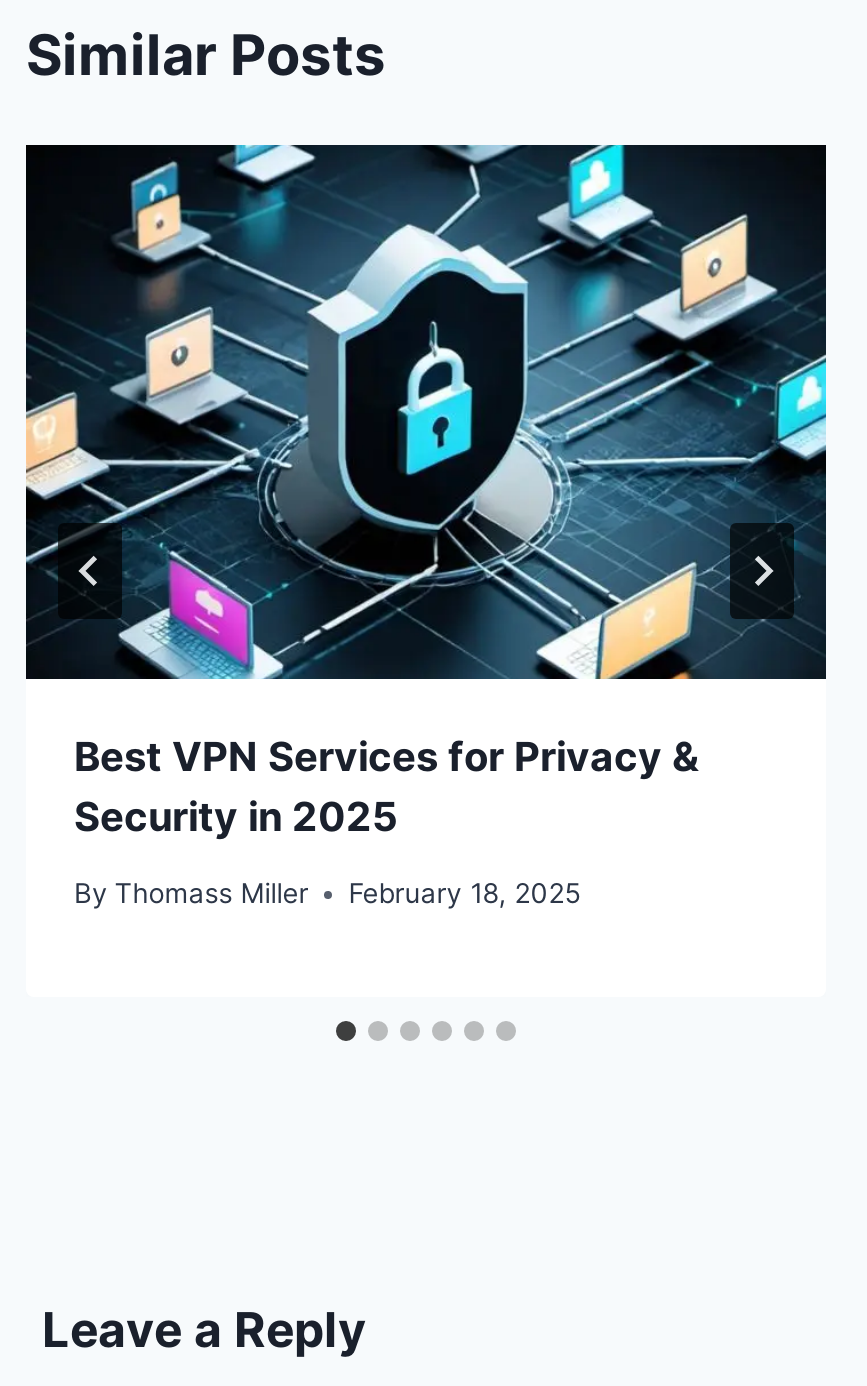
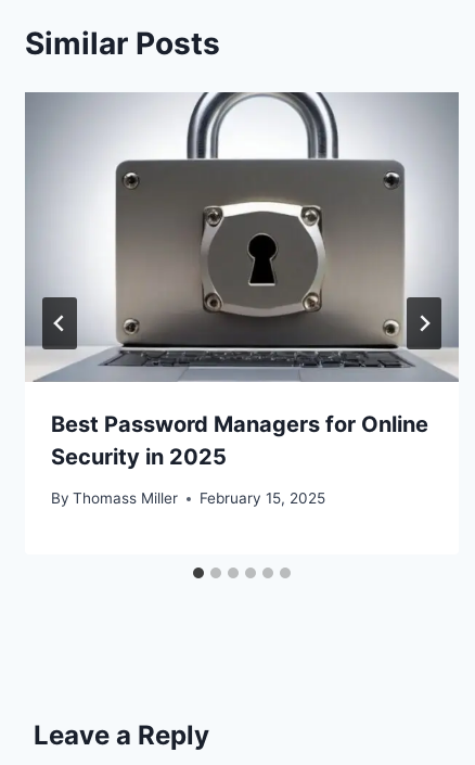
[24,143,828,781] [image] | Best VPN Services for Privacy & -> [25,91,459,437] [image] | Best Password Managers for Online
[74,878,580,910] By Thomass Miller February 18, 2025 -> [51,490,326,507] By Thomass Miller February 15, 2025

